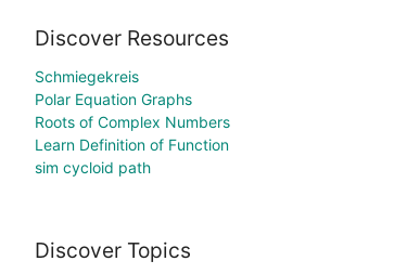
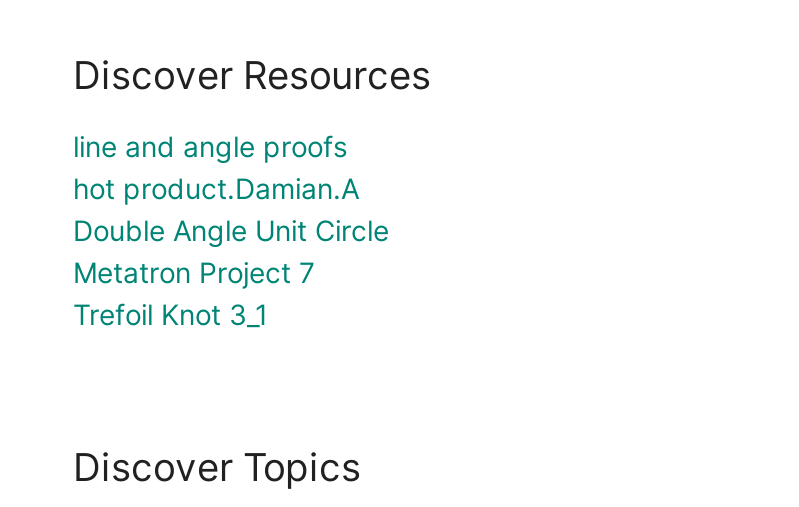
[35,68,230,177] Schmiegekreis | Polar Equation Graphs | Roots of Complex Numbers | Learn Definition of Function | sim cycloid path -> [73,130,389,332] line and angle proofs | hot product.Damian.A | Double Angle Unit Circle | Metatron Project 7 | Trefoil Knot 3_1

